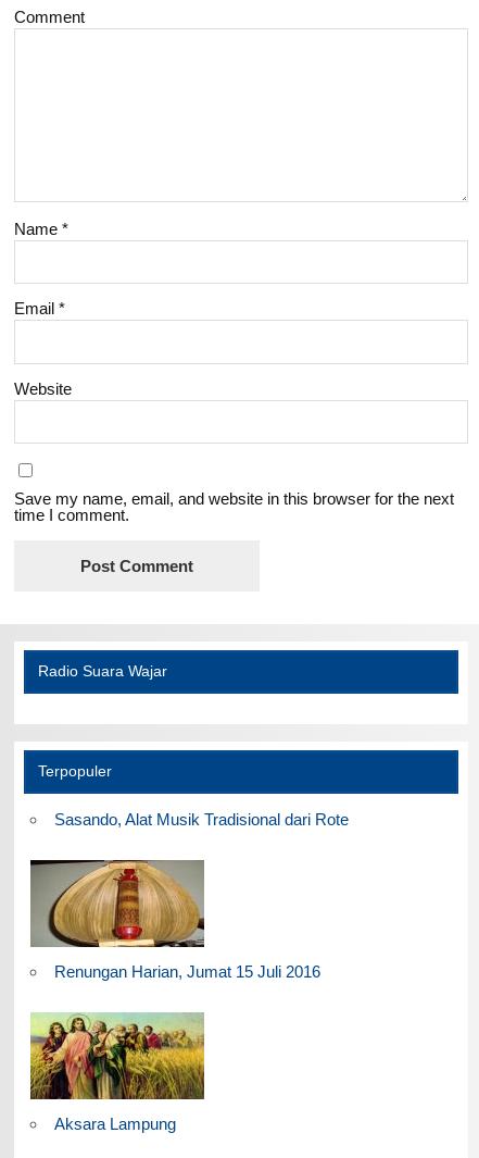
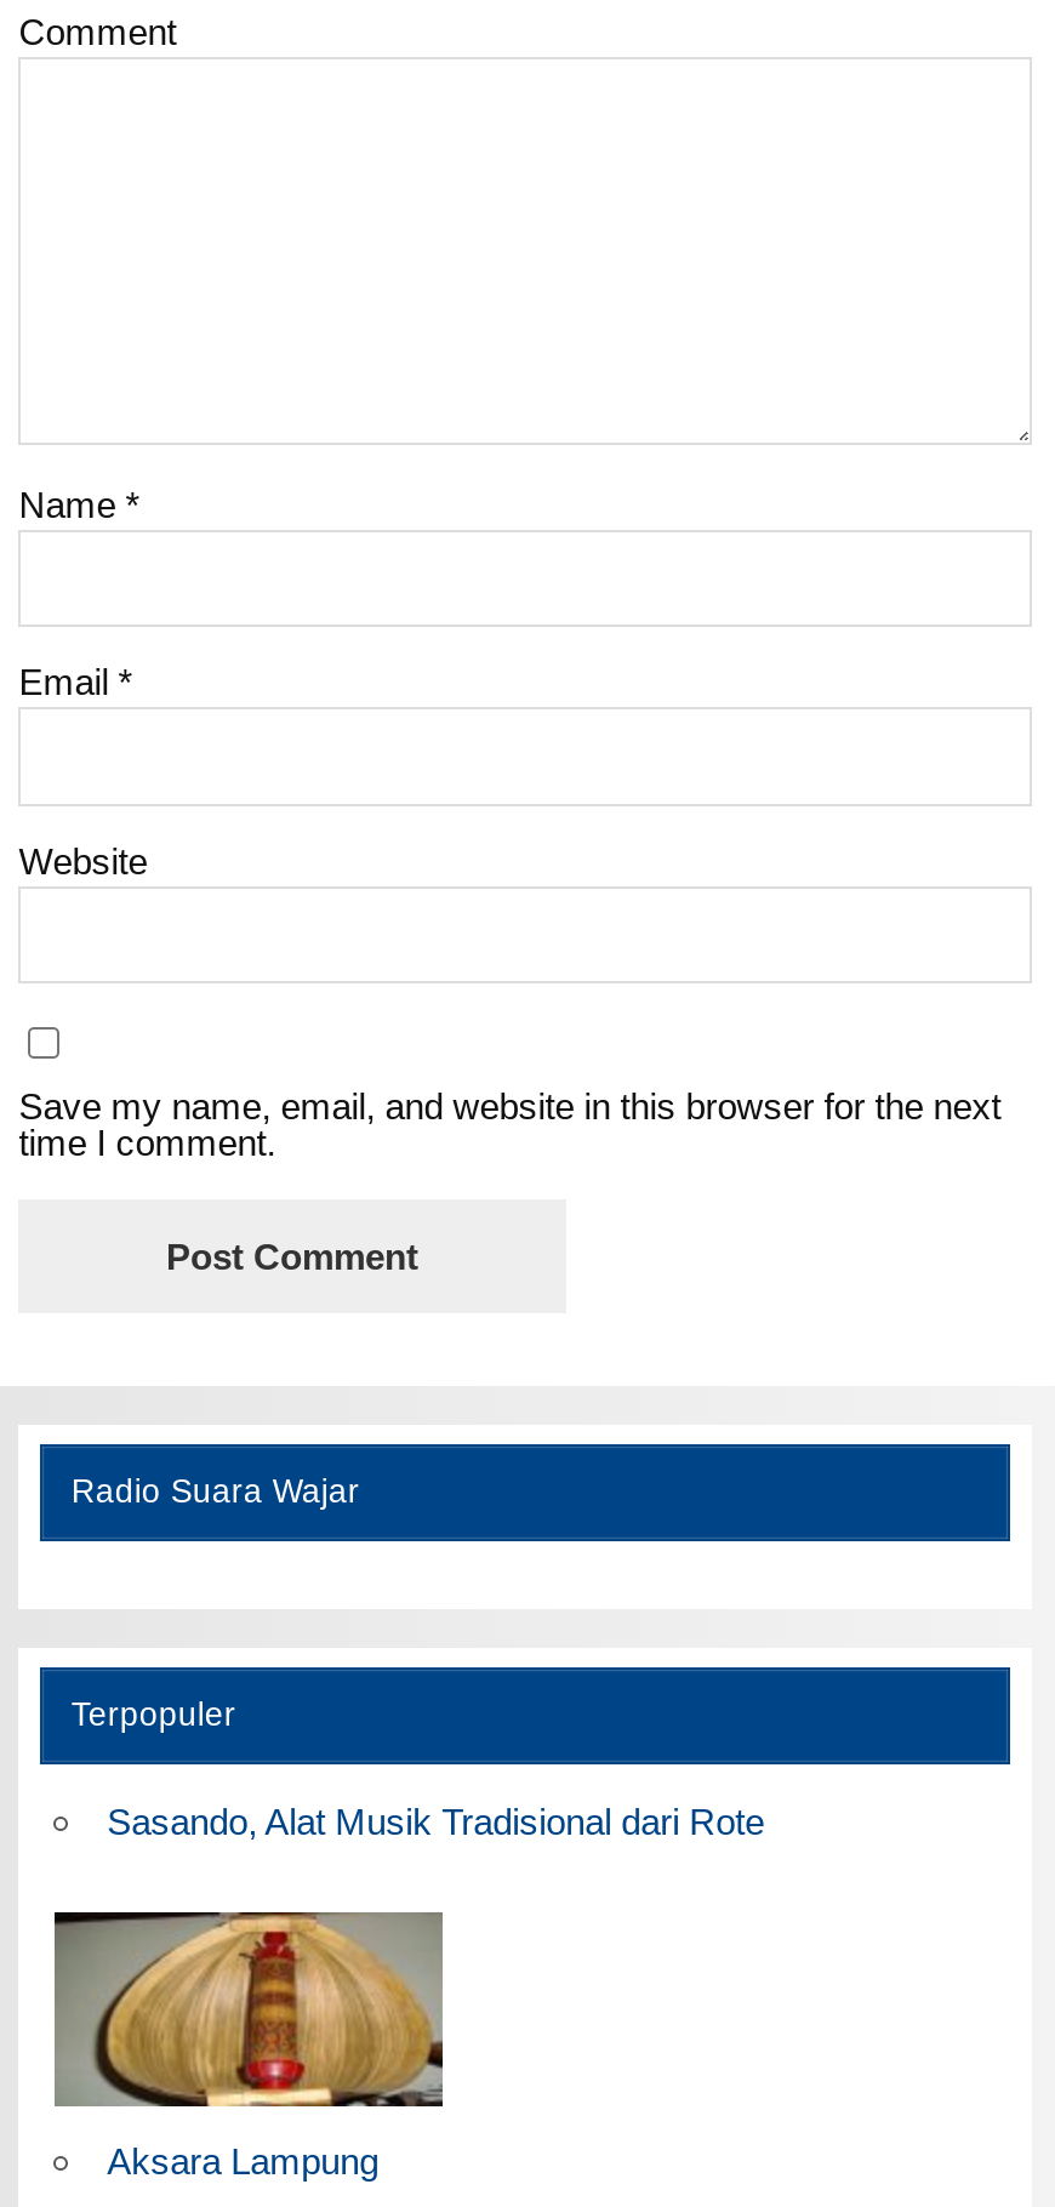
[54,962,320,981] Renungan Harian, Jumat 15 Juli 2016 -> none
[29,1012,205,1100] [image] -> none

